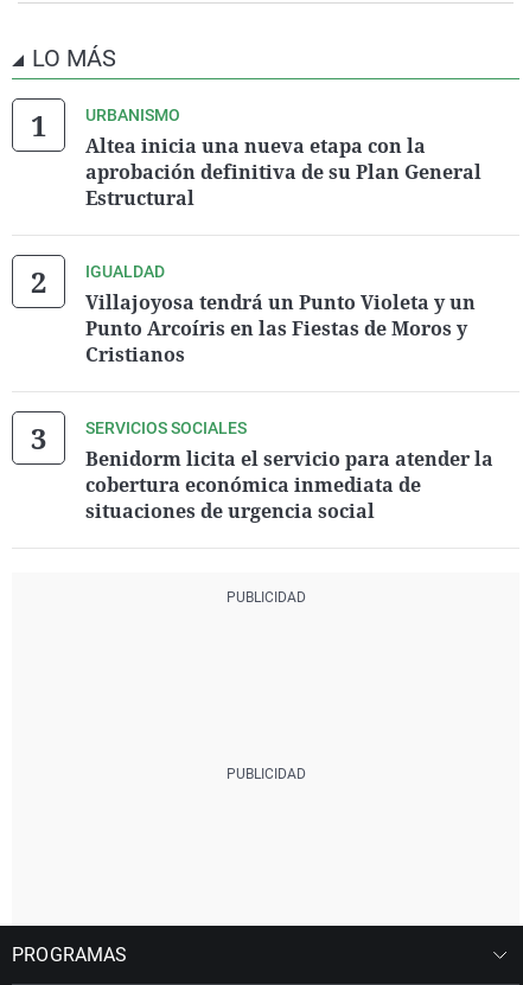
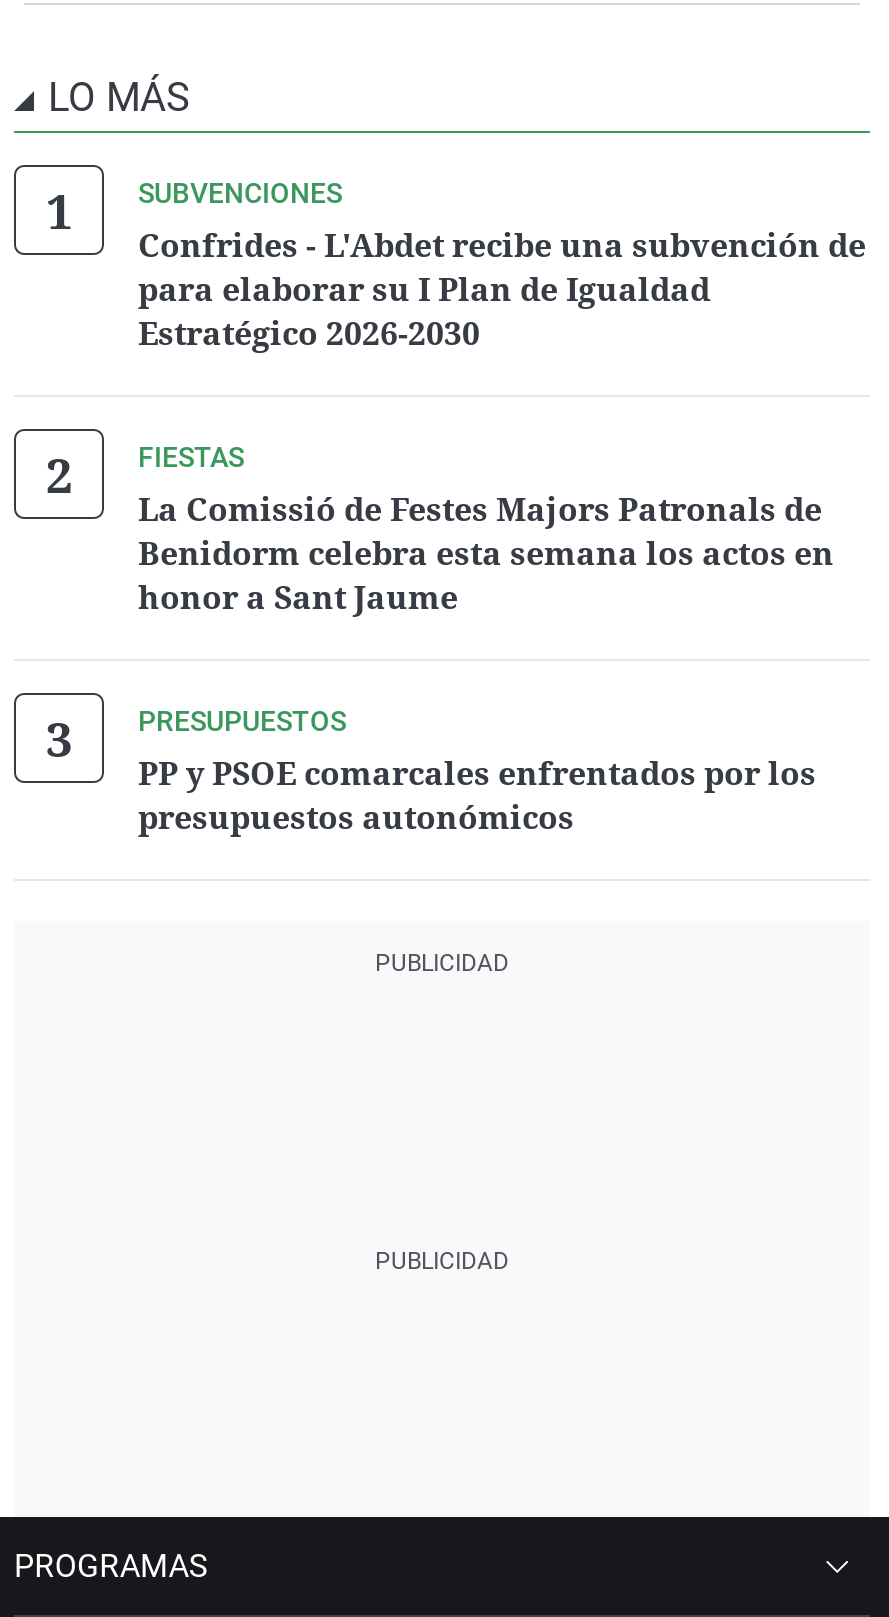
[85,105,481,211] URBANISMO | Altea inicia una nueva etapa con la | aprobación definitiva de su Plan General | Estructural -> [138,177,866,355] SUBVENCIONES | Confrides - L'Abdet recibe una subvención de | para elaborar su I Plan de Igualdad | Estratégico 2026-2030
[85,262,476,367] IGUALDAD | Villajoyosa tendrá un Punto Violeta y un | Punto Arcoíris en las Fiestas de Moros y | Cristianos -> [138,441,834,619] FIESTAS | La Comissió de Festes Majors Patronals de | Benidorm celebra esta semana los actos en | honor a Sant Jaume
[85,418,493,524] SERVICIOS SOCIALES | Benidorm licita el servicio para atender la | cobertura económica inmediata de | situaciones de urgencia social -> [138,705,816,839] PRESUPUESTOS | PP y PSOE comarcales enfrentados por los | presupuestos autonómicos

